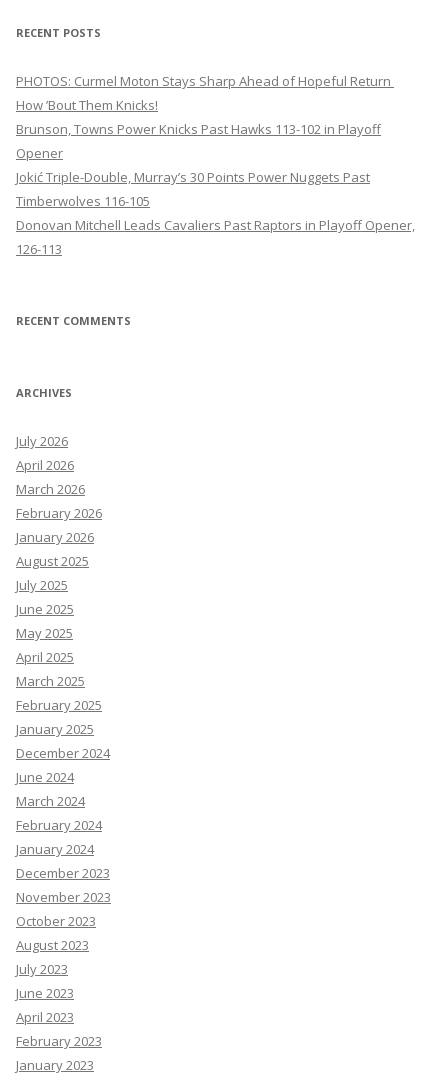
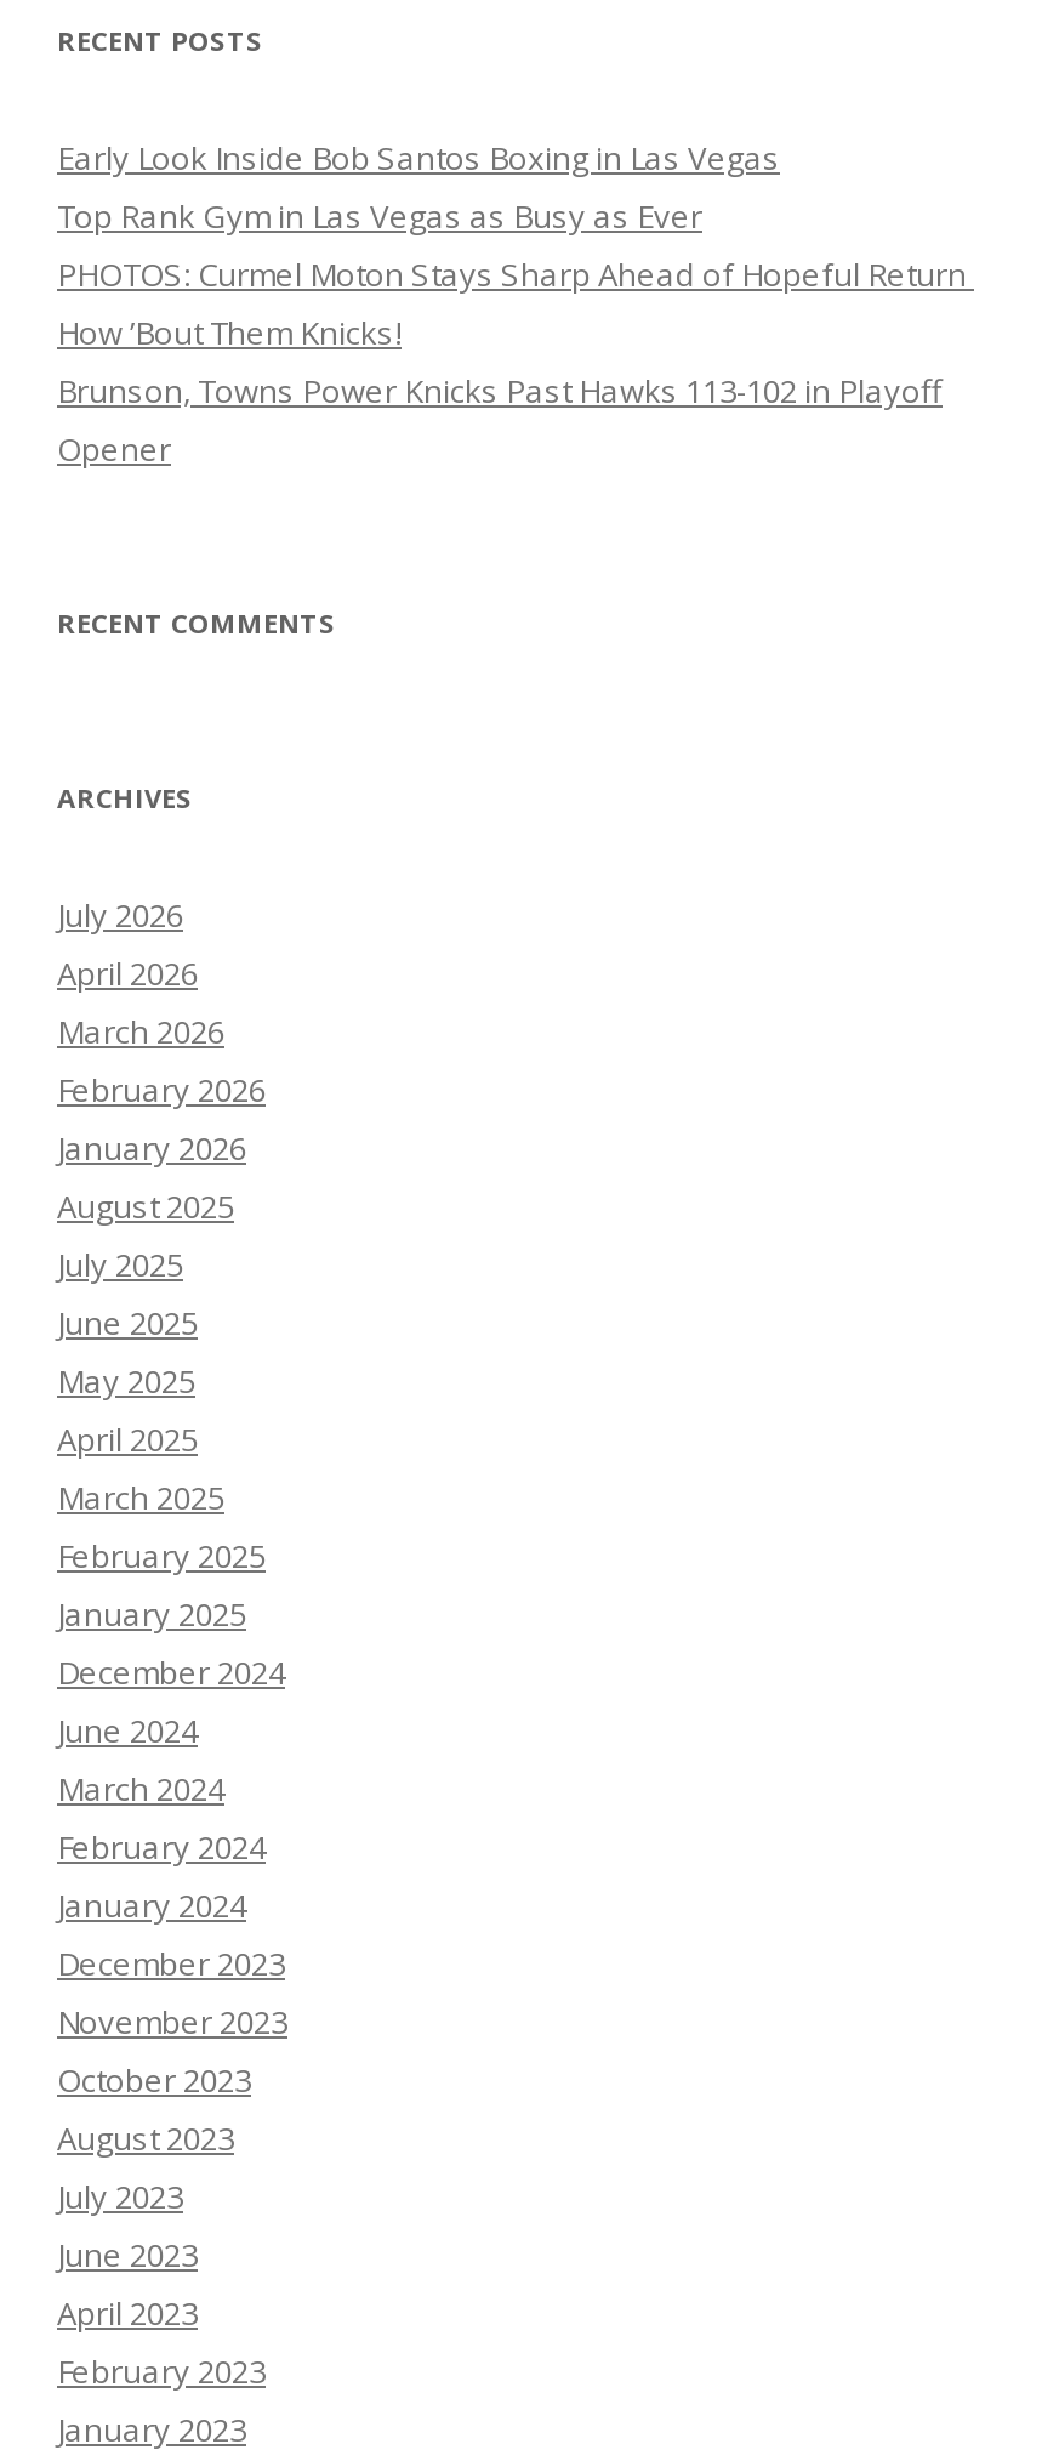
none -> [57,137,780,239] Early Look Inside Bob Santos Boxing in Las Vegas | Top Rank Gym in Las Vegas as Busy as Ever
moved [16,72,394,162] -> [57,253,974,472]: PHOTOS: Curmel Moton Stays Sharp Ahead of Hopeful Return | How ’Bout Them Knicks! | Brunson, Towns Power Knicks Past Hawks 113-102 in Playoff | Opener
[16,168,415,258] Jokić Triple-Double, Murray’s 30 Points Power Nuggets Past | Timberwolves 116-105 | Donovan Mitchell Leads Cavaliers Past Raptors in Playoff Opener, | 126-113 -> none

